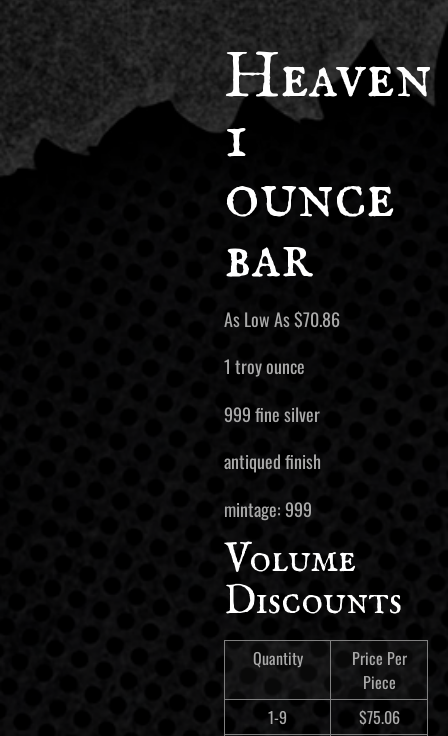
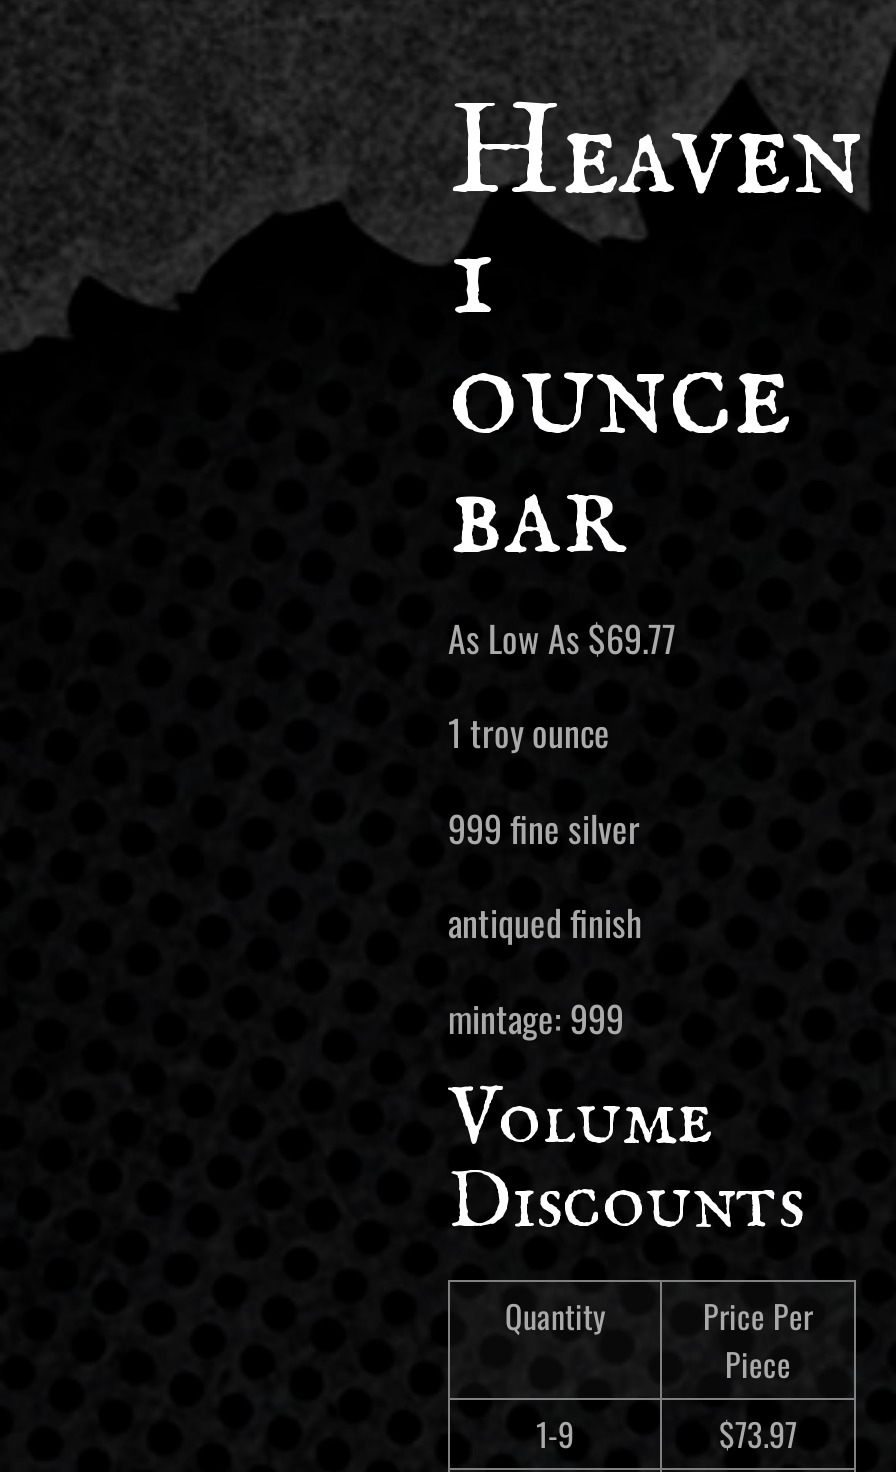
[224,306,340,332] As Low As $70.86 -> [448,612,676,664] As Low As $69.77
[358,705,399,729] $75.06 -> [719,1410,797,1458] $73.97

